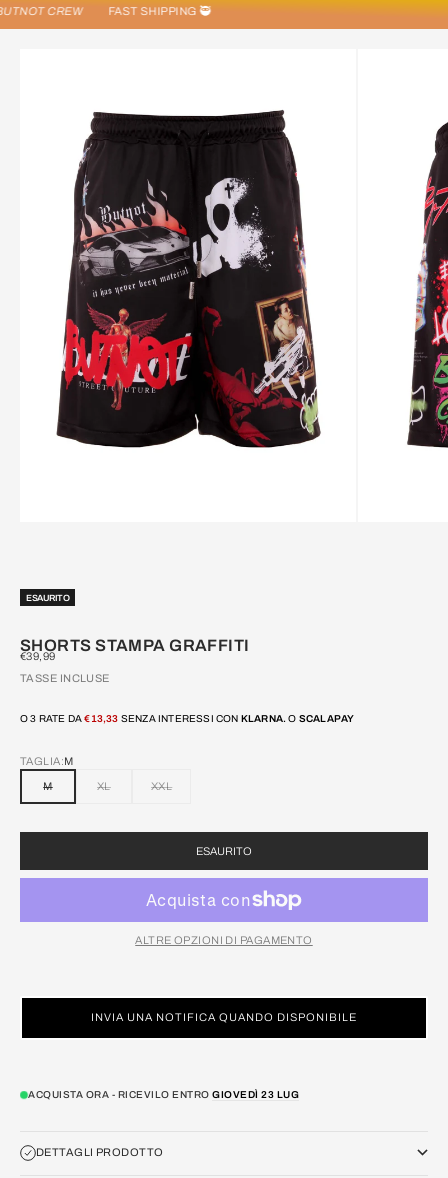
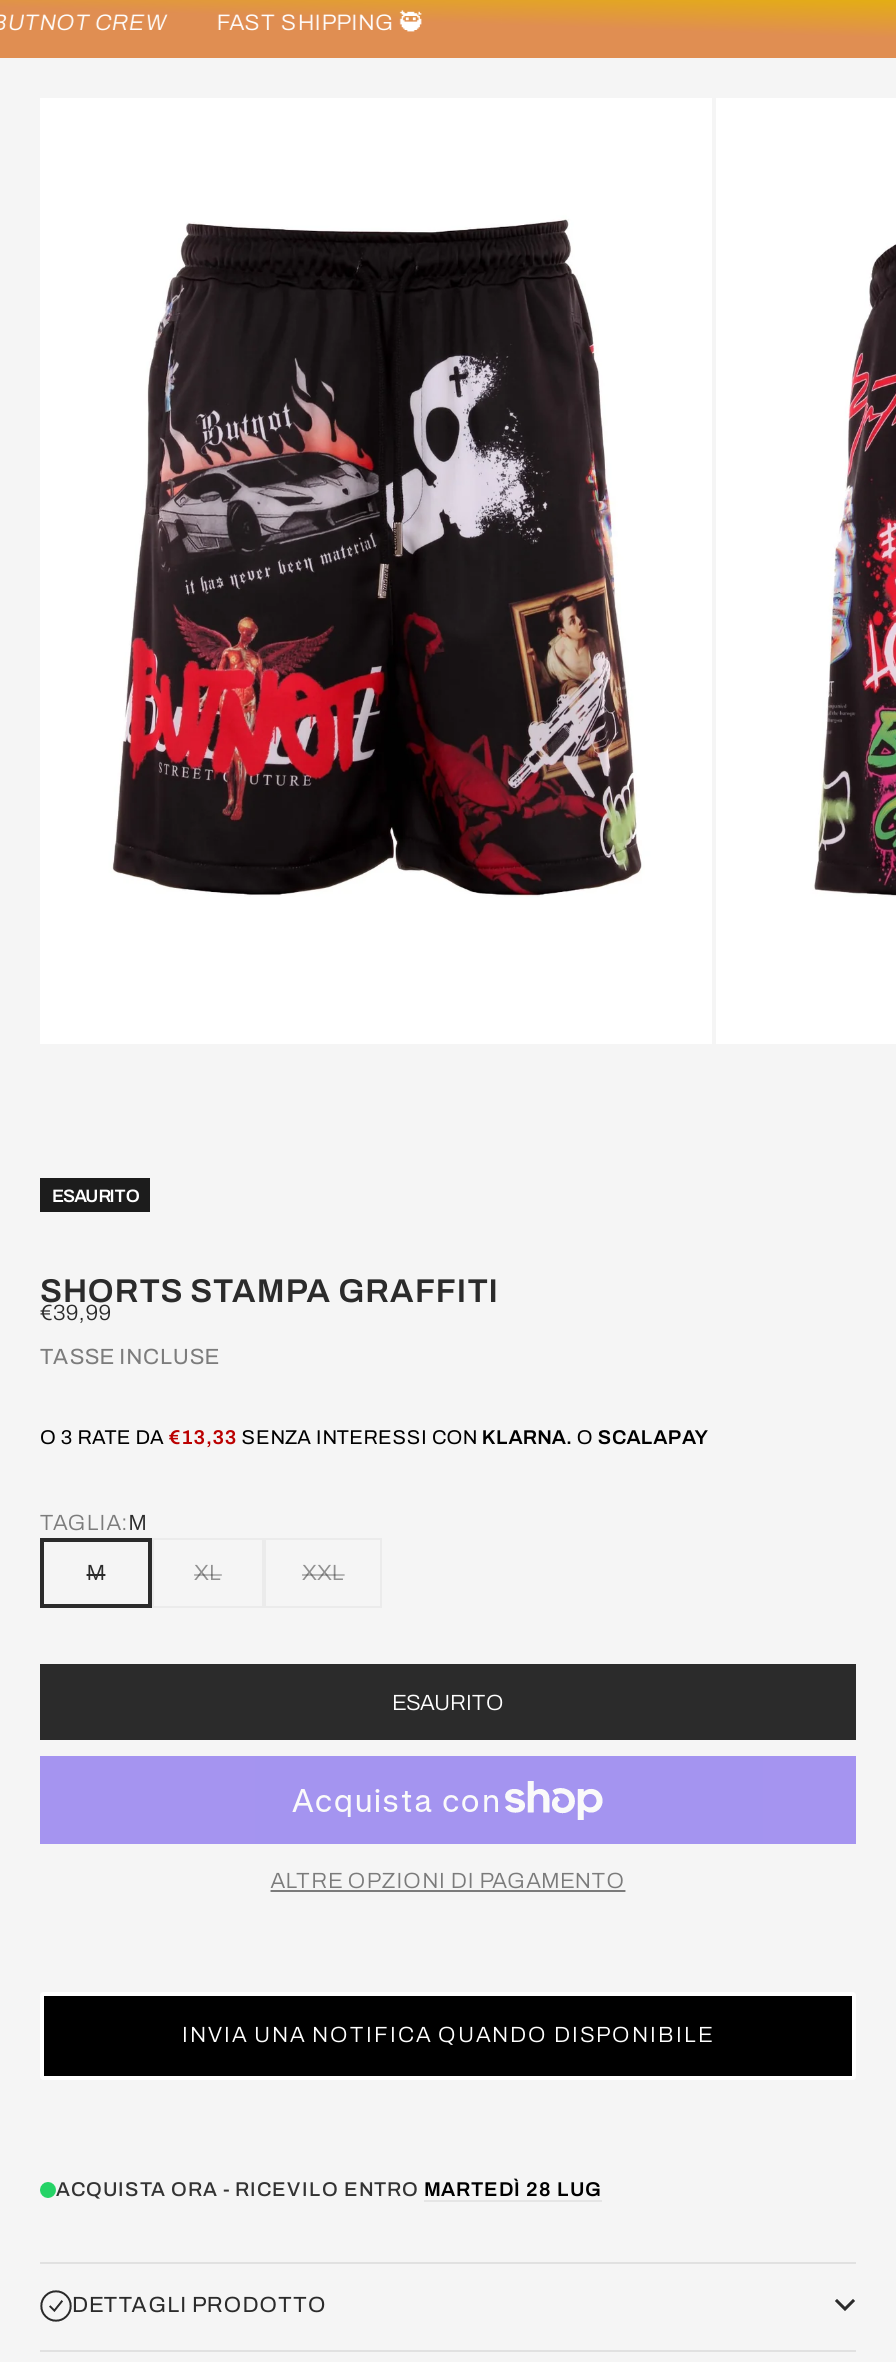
[28,1089,299,1100] ACQUISTA ORA - RICEVILO ENTRO GIOVEDÌ 23 LUG -> [56,2178,602,2200] ACQUISTA ORA - RICEVILO ENTRO MARTEDÌ 28 LUG

